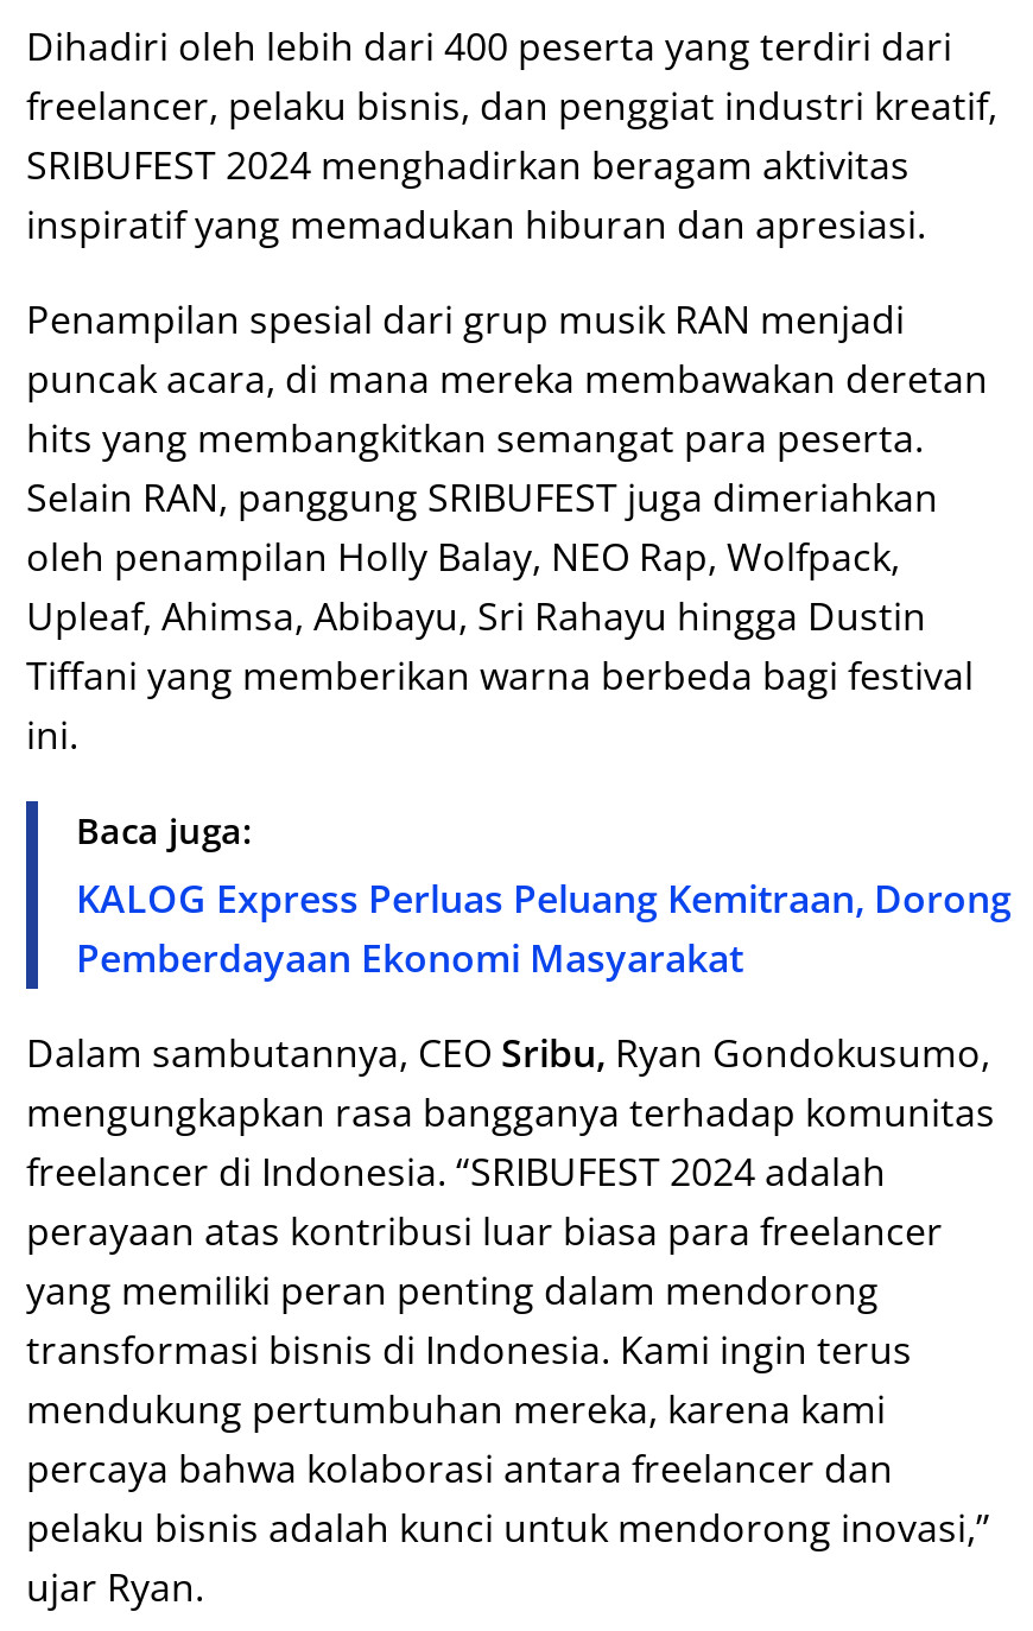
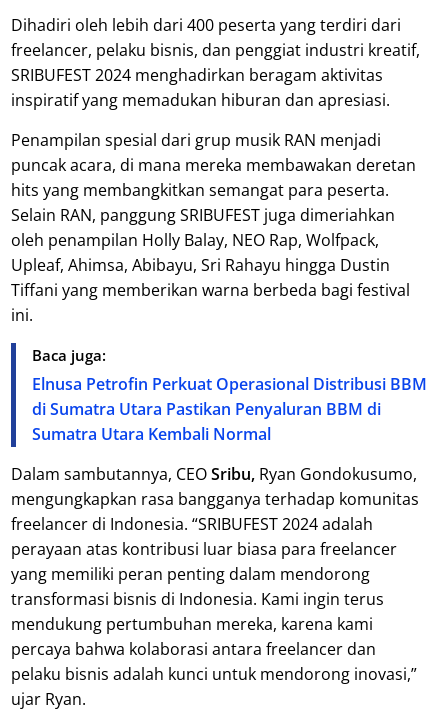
[76,872,1012,984] KALOG Express Perluas Peluang Kemitraan, Dorong | Pemberdayaan Ekonomi Masyarakat -> [32,373,427,445] Elnusa Petrofin Perkuat Operasional Distribusi BBM | di Sumatra Utara Pastikan Penyaluran BBM di | Sumatra Utara Kembali Normal

